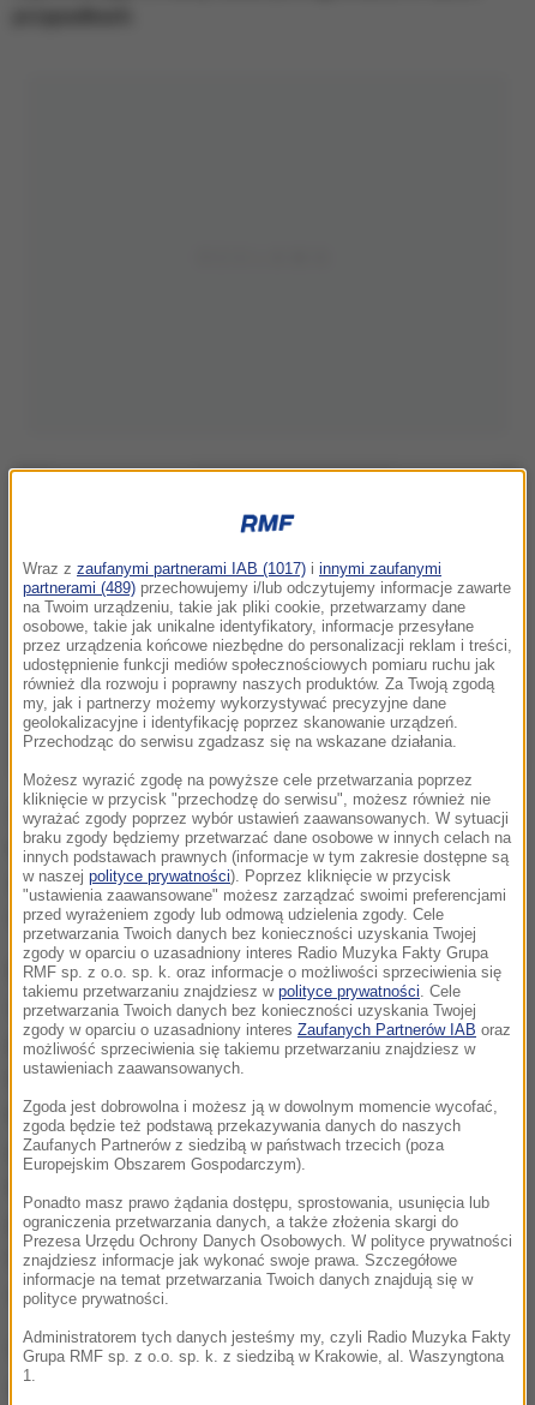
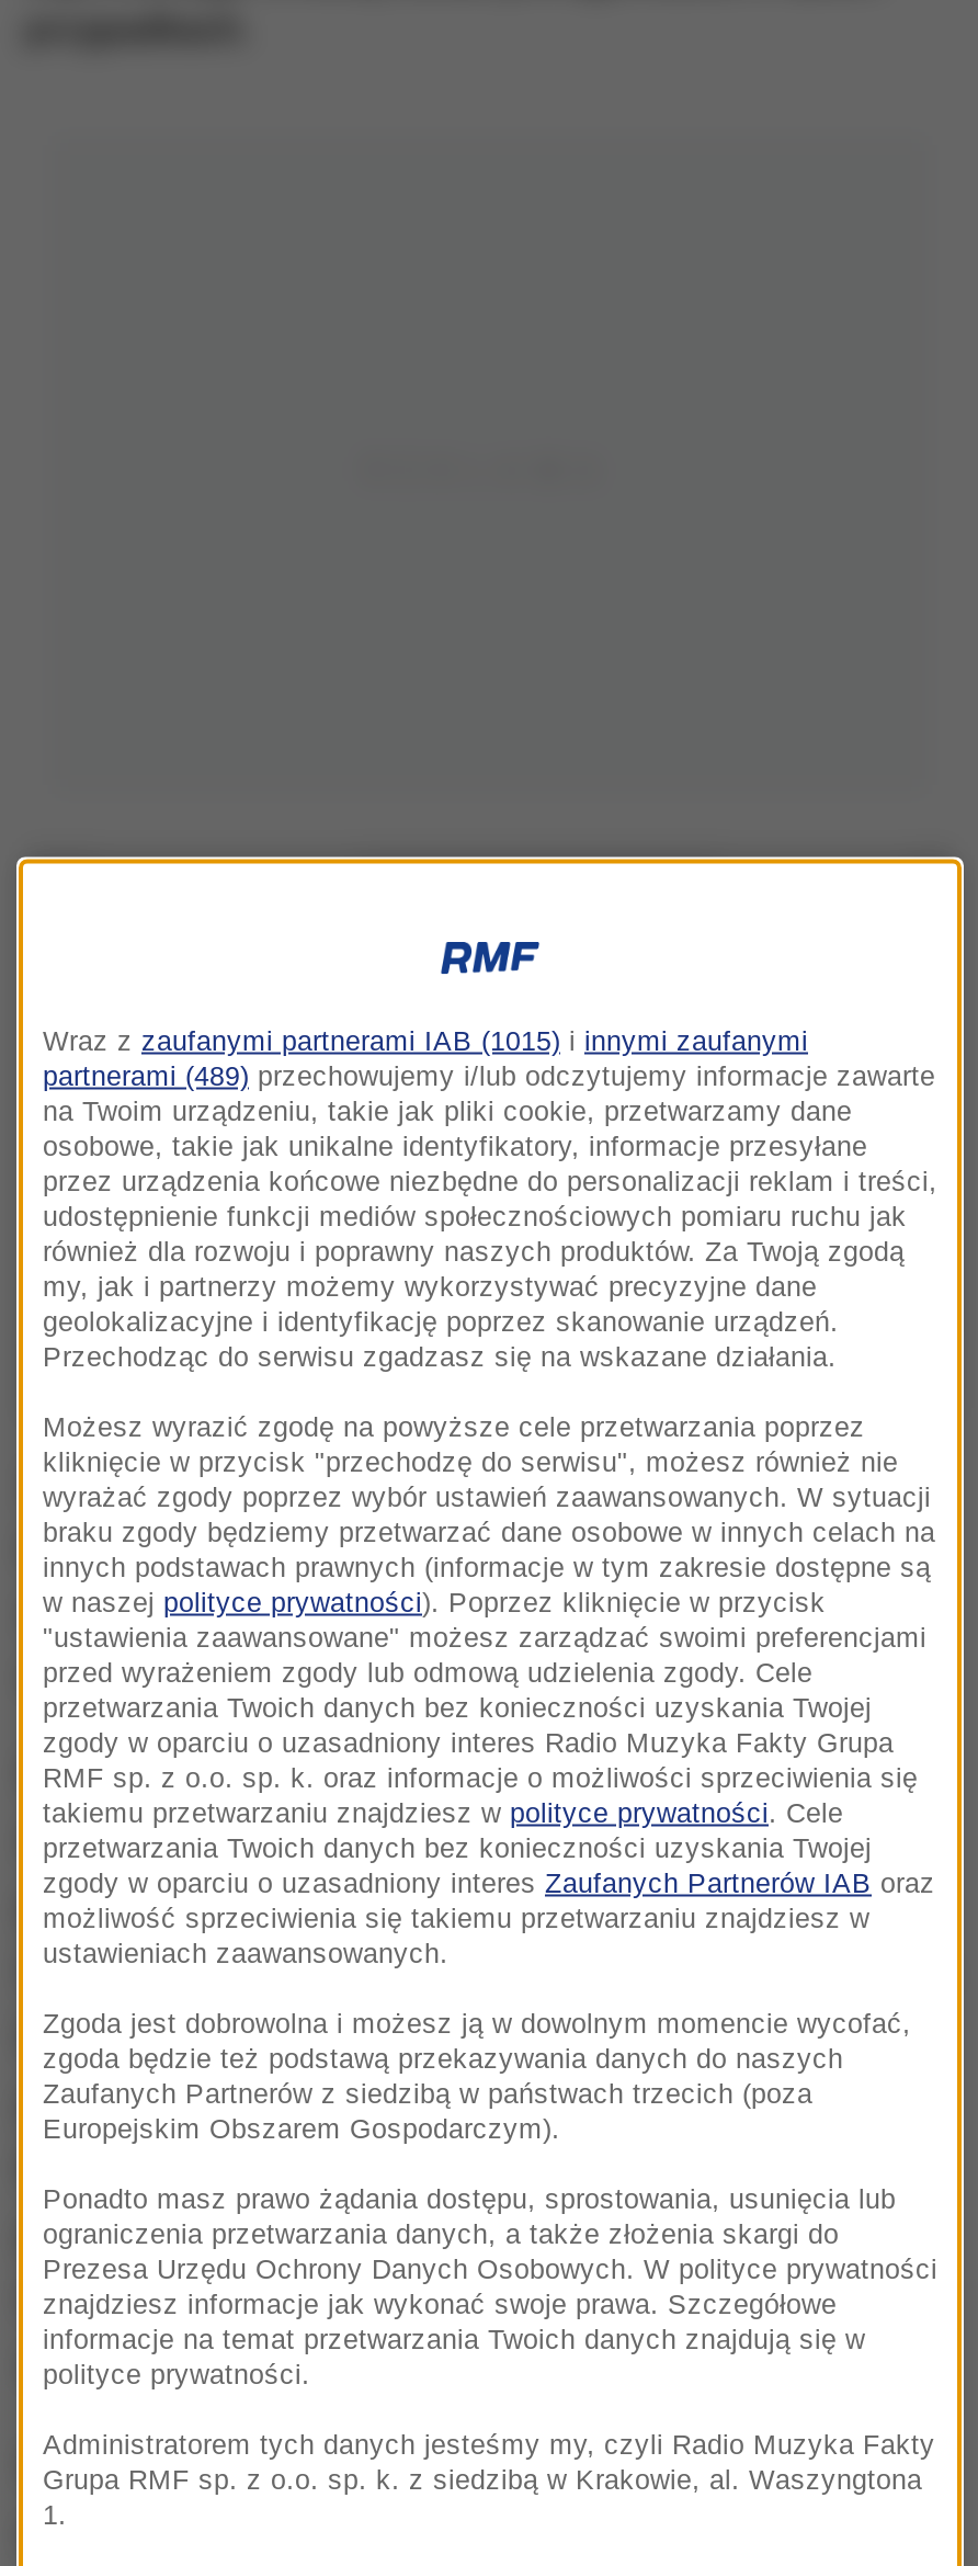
[23,561,441,578] Wraz z zaufanymi partnerami IAB (1017) i innymi zaufanymi -> [43,1026,808,1057] Wraz z zaufanymi partnerami IAB (1015) i innymi zaufanymi

